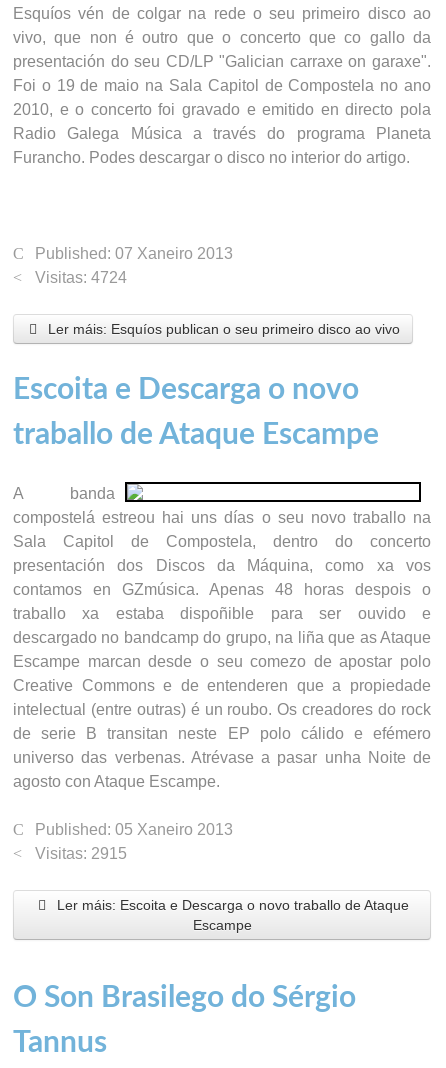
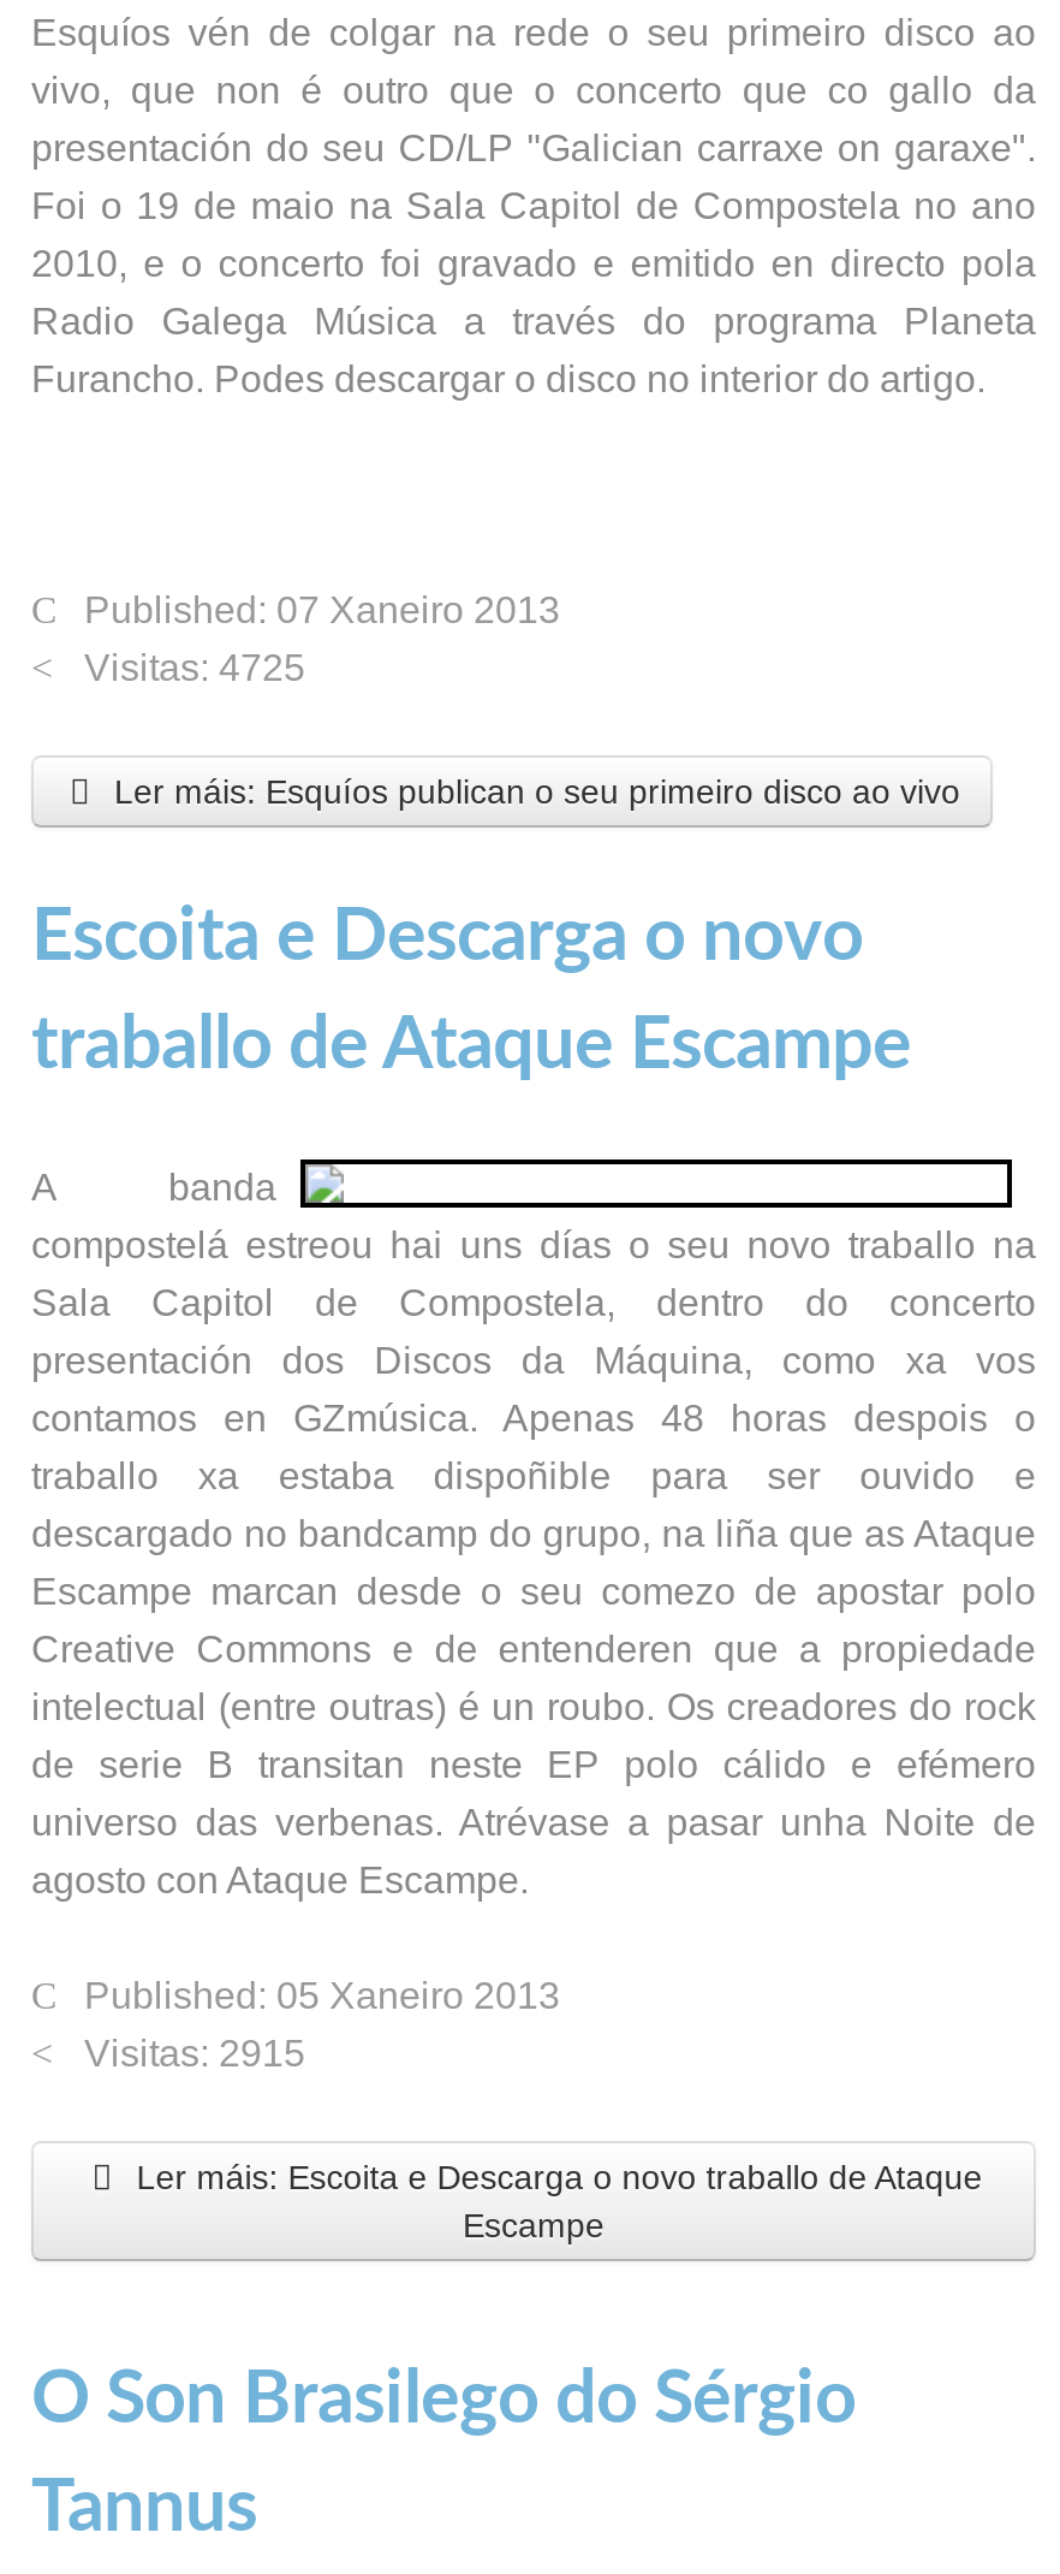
[35,269,127,286] Visitas: 4724 -> [84,646,305,687] Visitas: 4725

